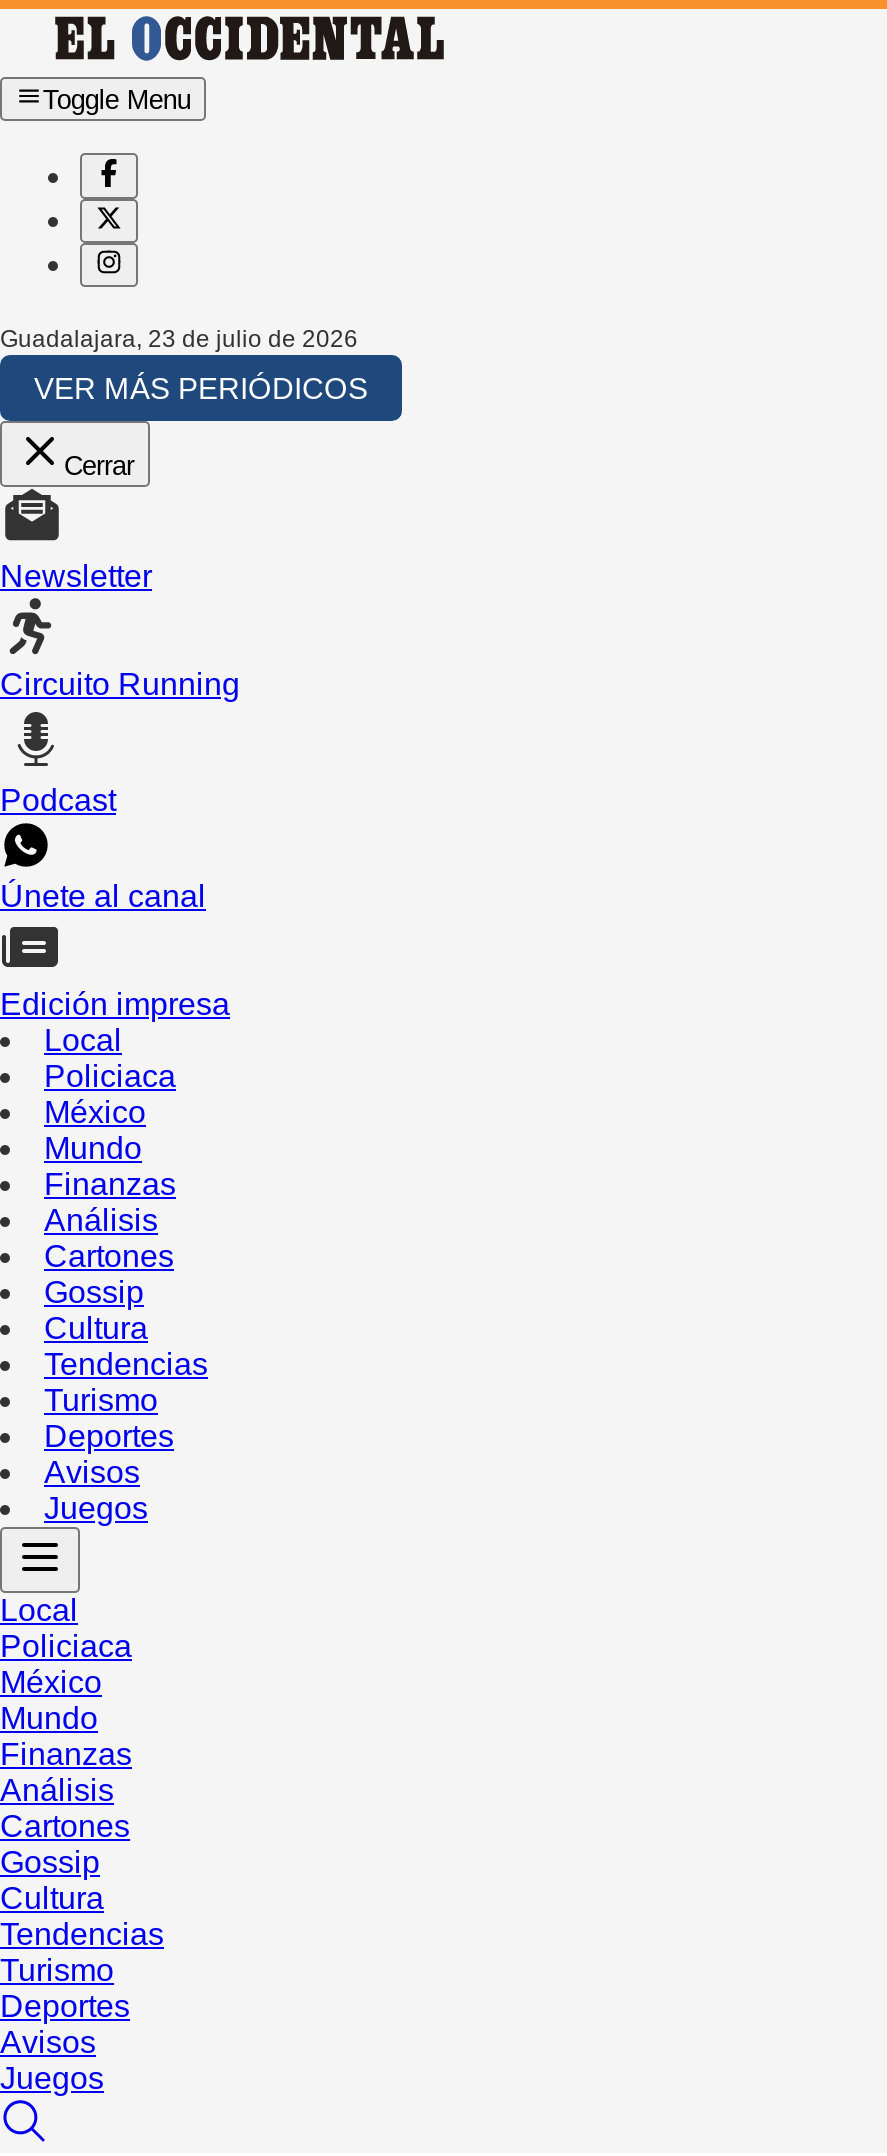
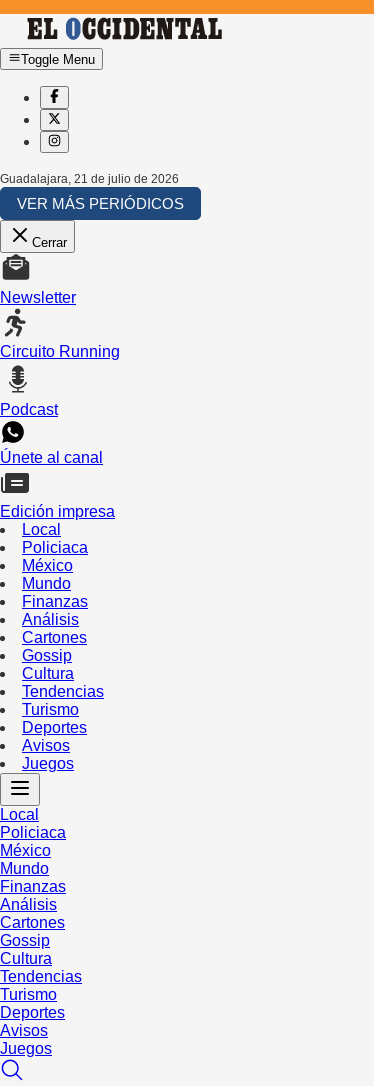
[0,326,358,354] Guadalajara, 23 de julio de 2026 -> [0,172,179,186] Guadalajara, 21 de julio de 2026

